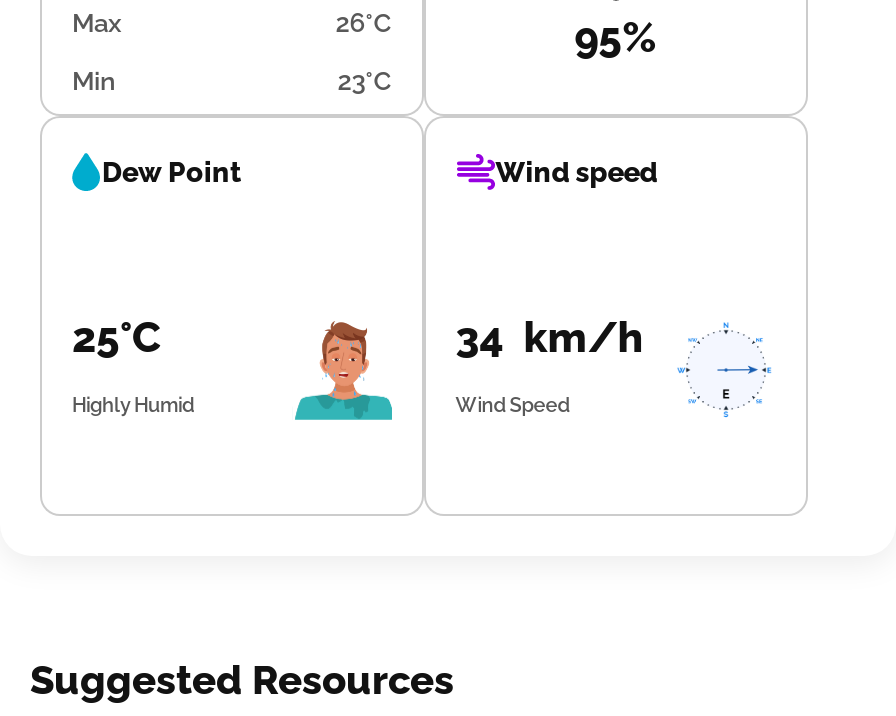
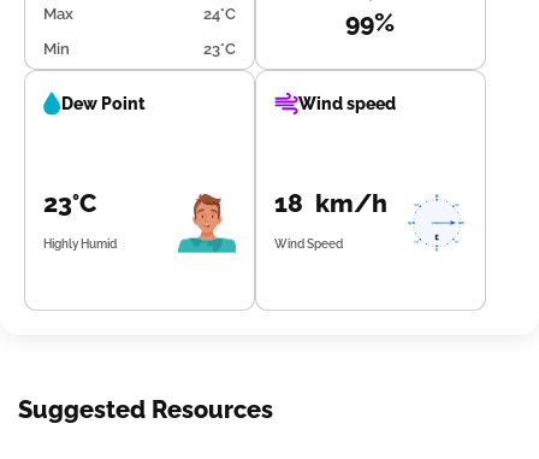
[336,8,392,38] 26°C -> [203,5,236,23] 24°C
[574,12,656,62] 95% -> [345,7,395,37] 99%
[72,312,160,362] 25°C -> [43,188,96,218] 23°C
[456,312,644,362] 34 km/h -> [274,188,387,218] 18 km/h

